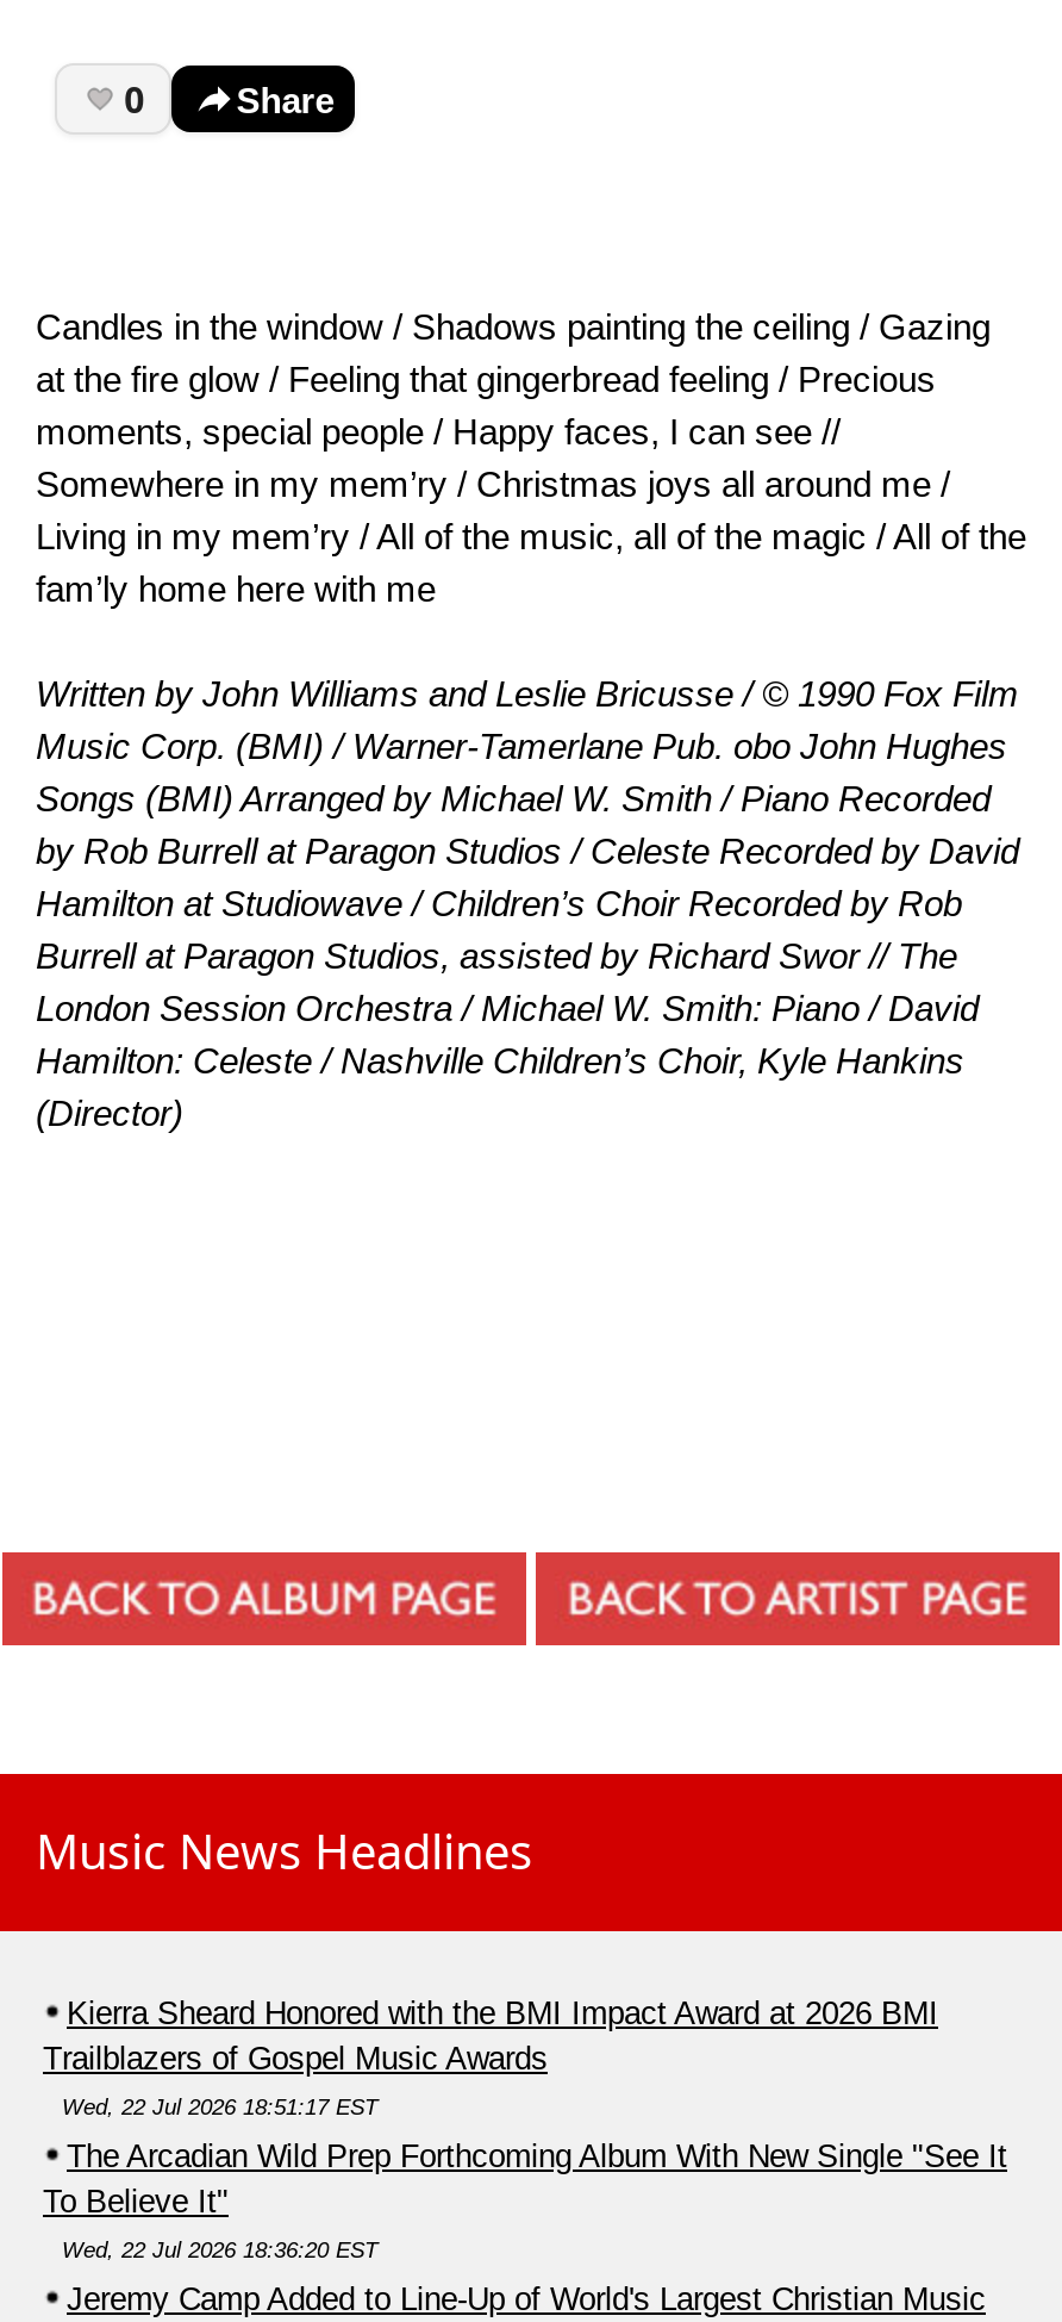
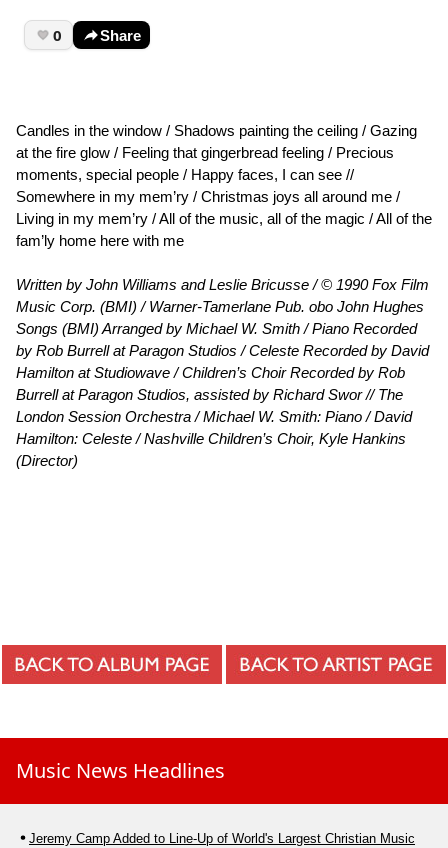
[43,1995,1007,2262] Kierra Sheard Honored with the BMI Impact Award at 2026 BMI | Trailblazers of Gospel Music Awards | Wed, 22 Jul 2026 18:51:17 EST | The Arcadian Wild Prep Forthcoming Album With New Single "See It | To Believe It" | Wed, 22 Jul 2026 18:36:20 EST -> none

